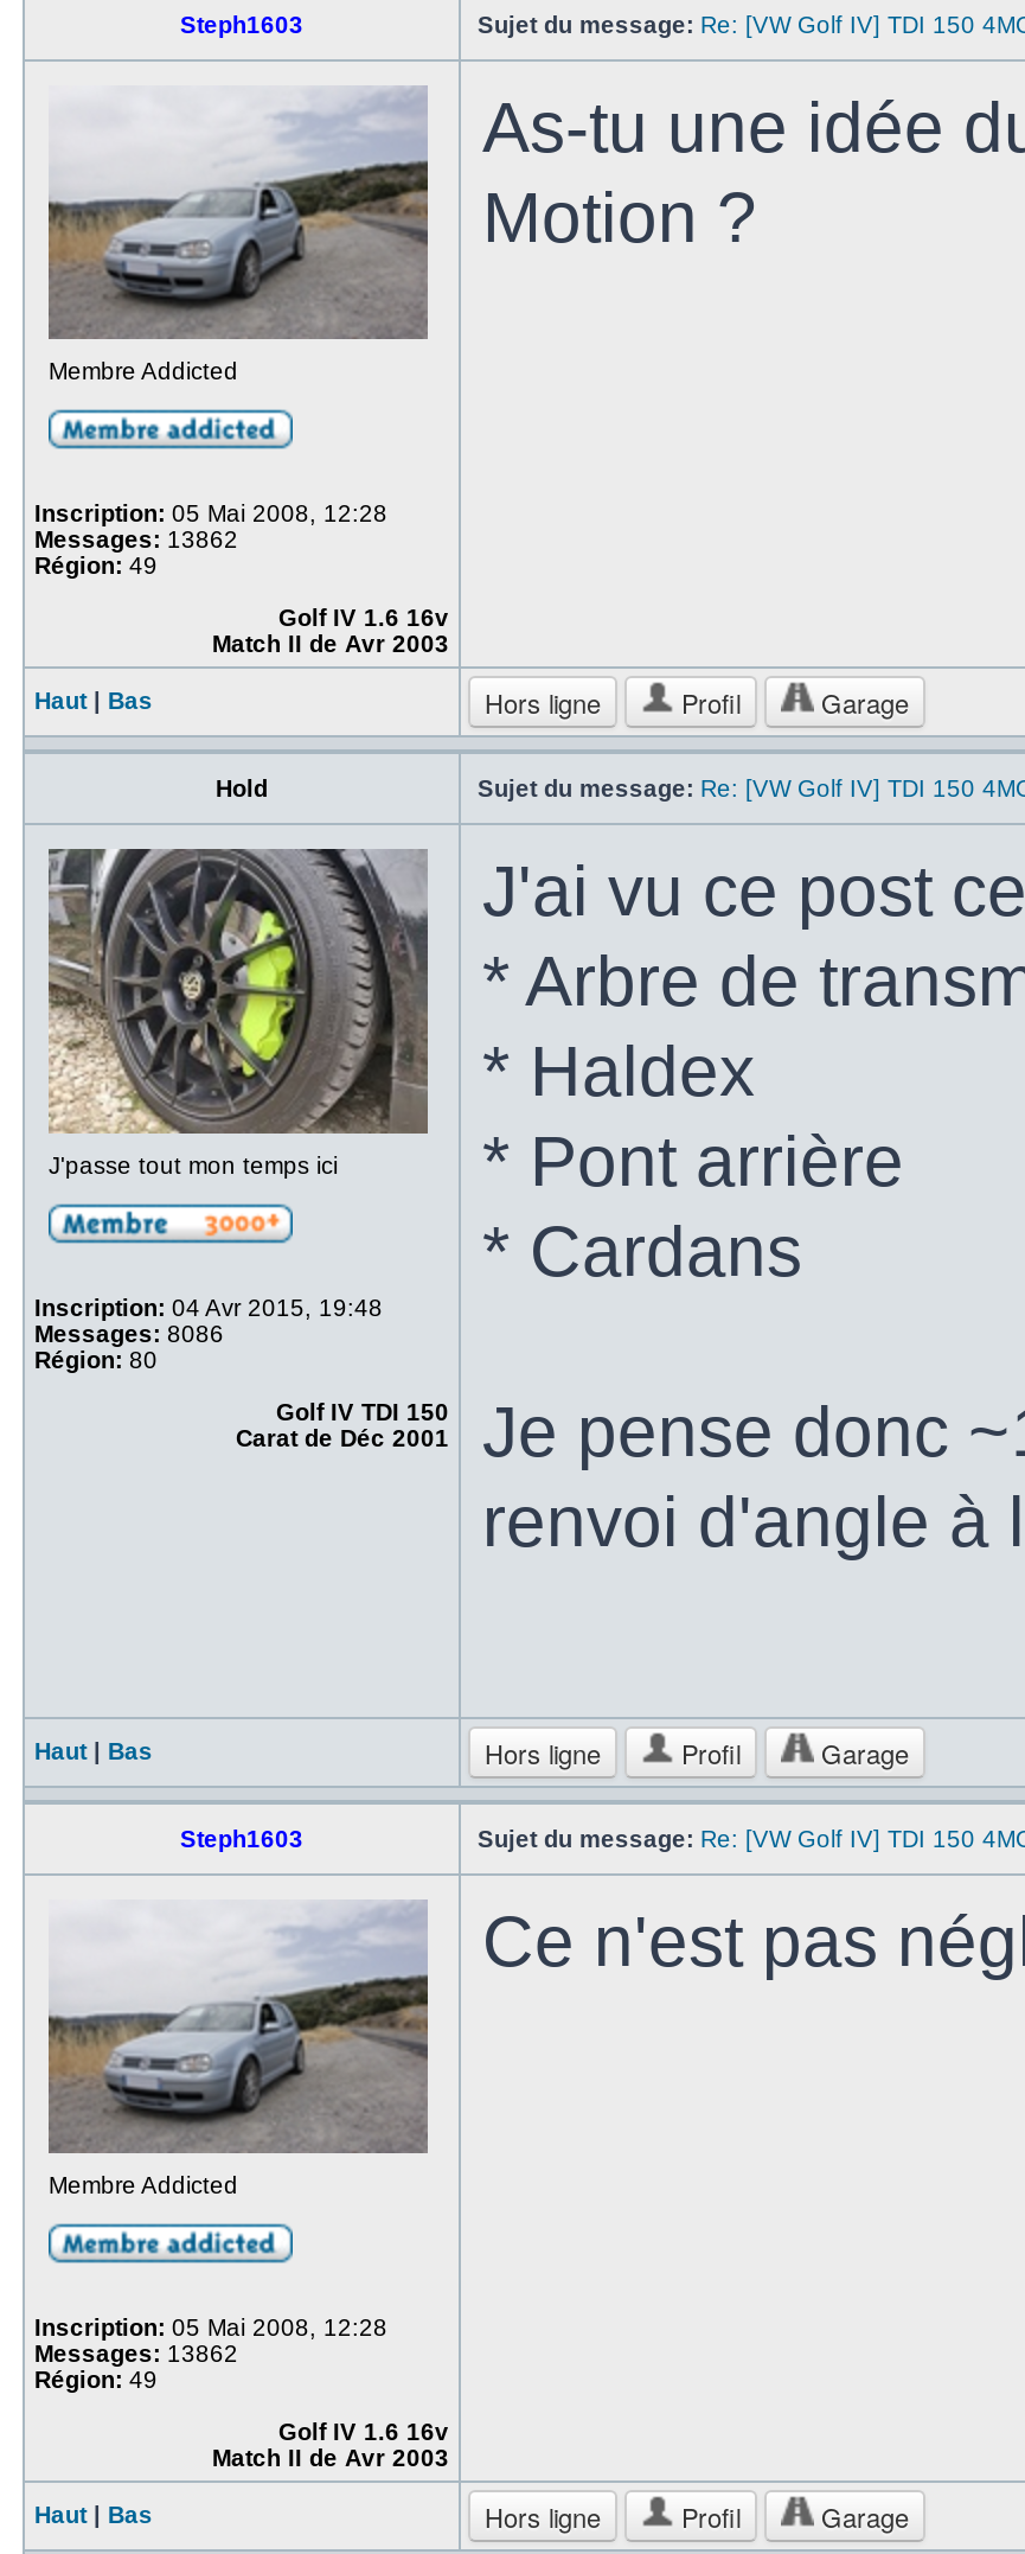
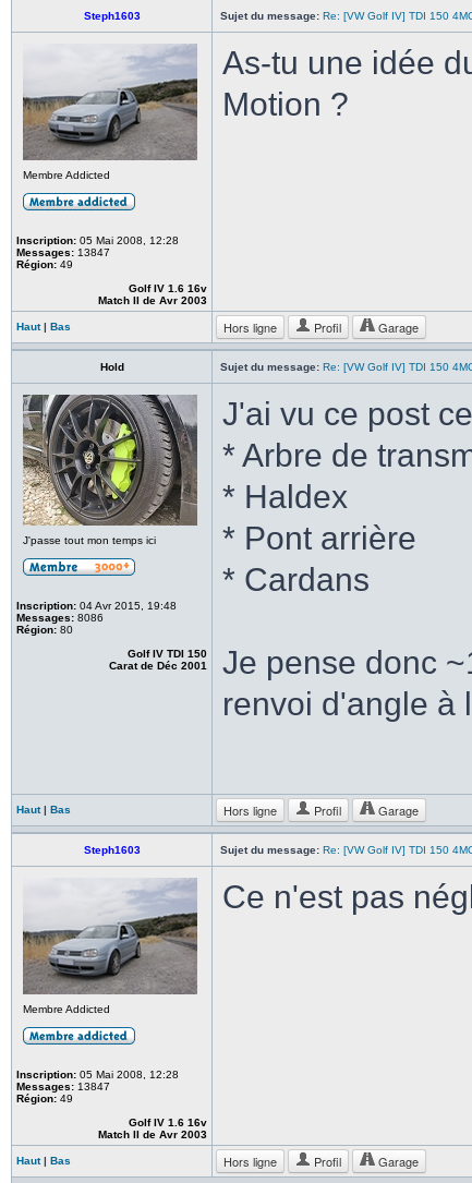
[34,526,238,553] Messages: 13862 -> [16,246,110,258] Messages: 13847
[34,2341,238,2367] Messages: 13862 -> [16,1081,110,1093] Messages: 13847

